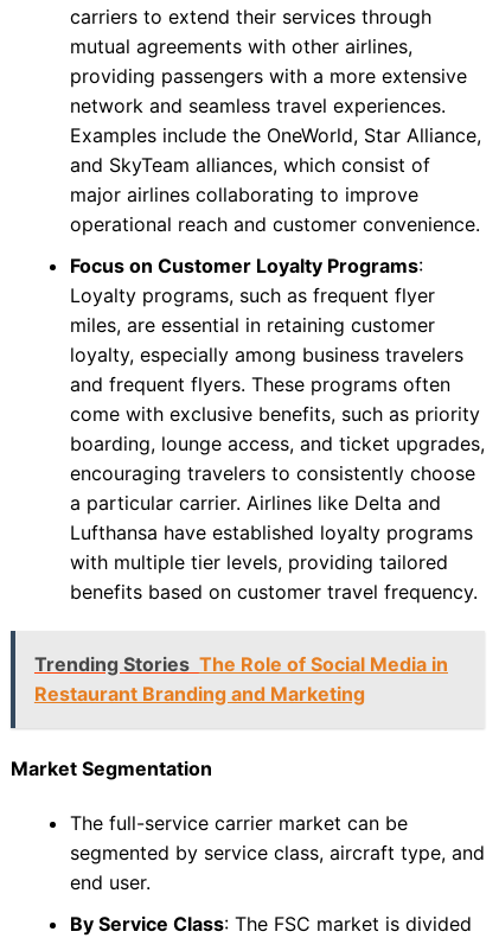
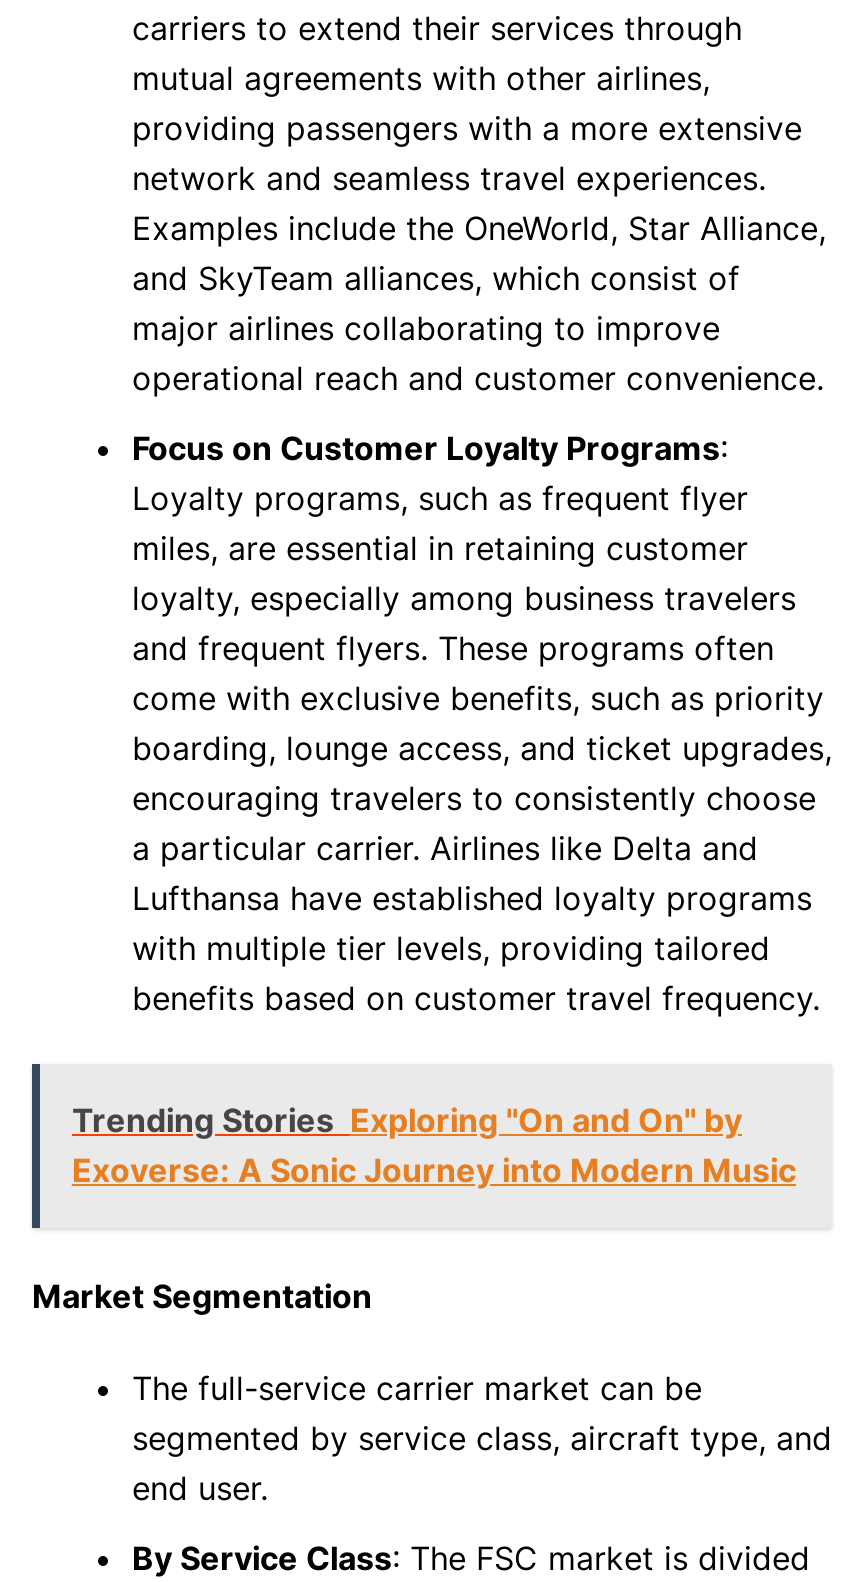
[34,652,448,705] Trending Stories The Role of Social Media in | Restaurant Branding and Marketing -> [72,1100,796,1190] Trending Stories Exploring "On and On" by | Exoverse: A Sonic Journey into Modern Music

